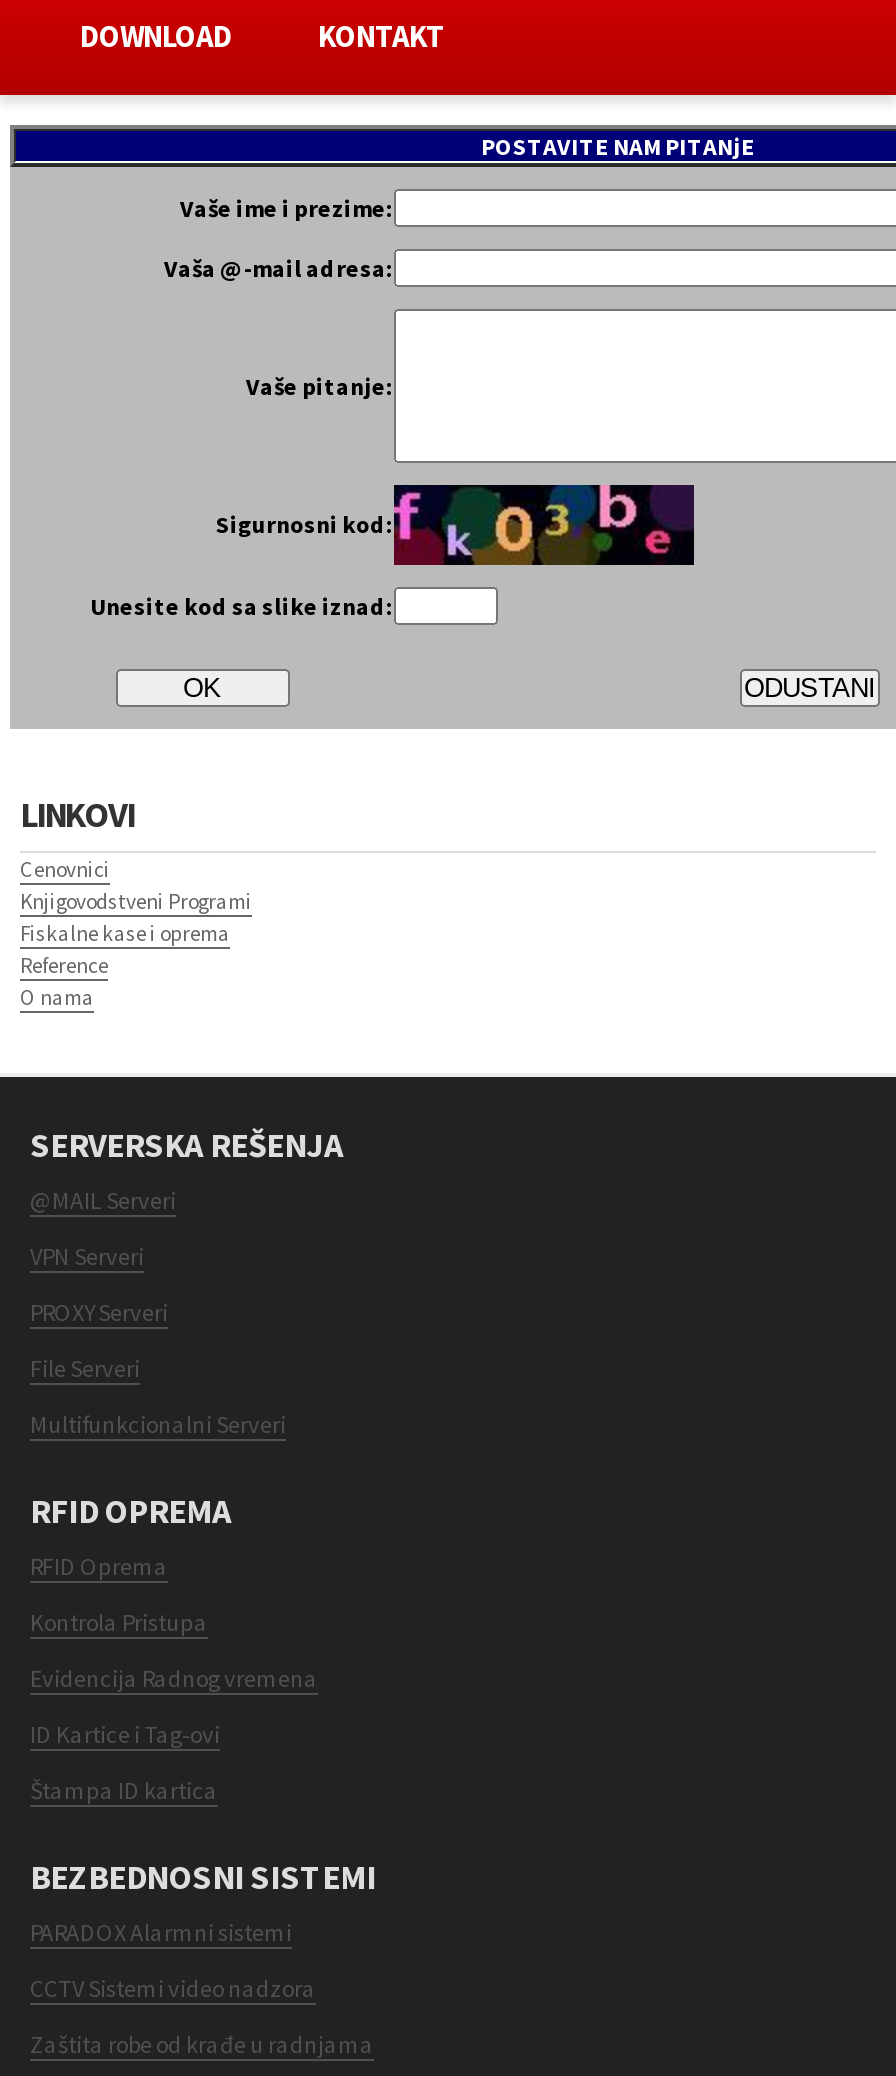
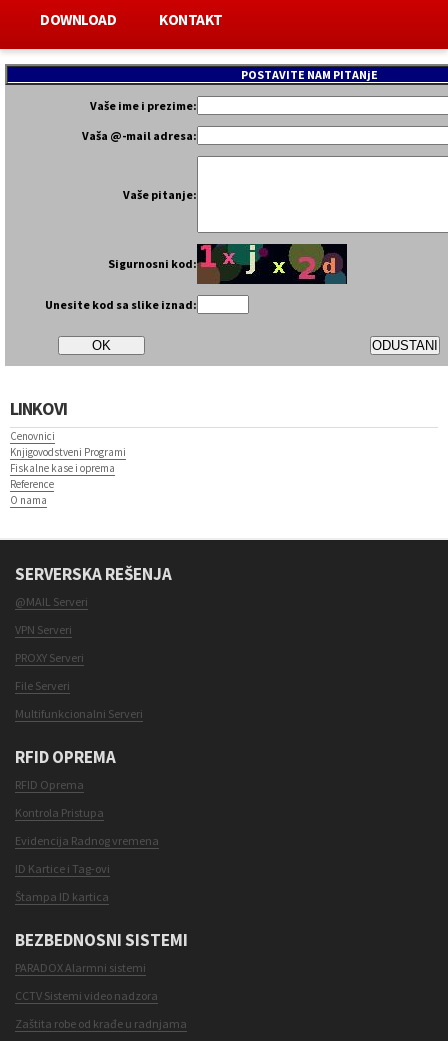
[394,485,694,565] [image] -> [197,243,347,284] [image]

